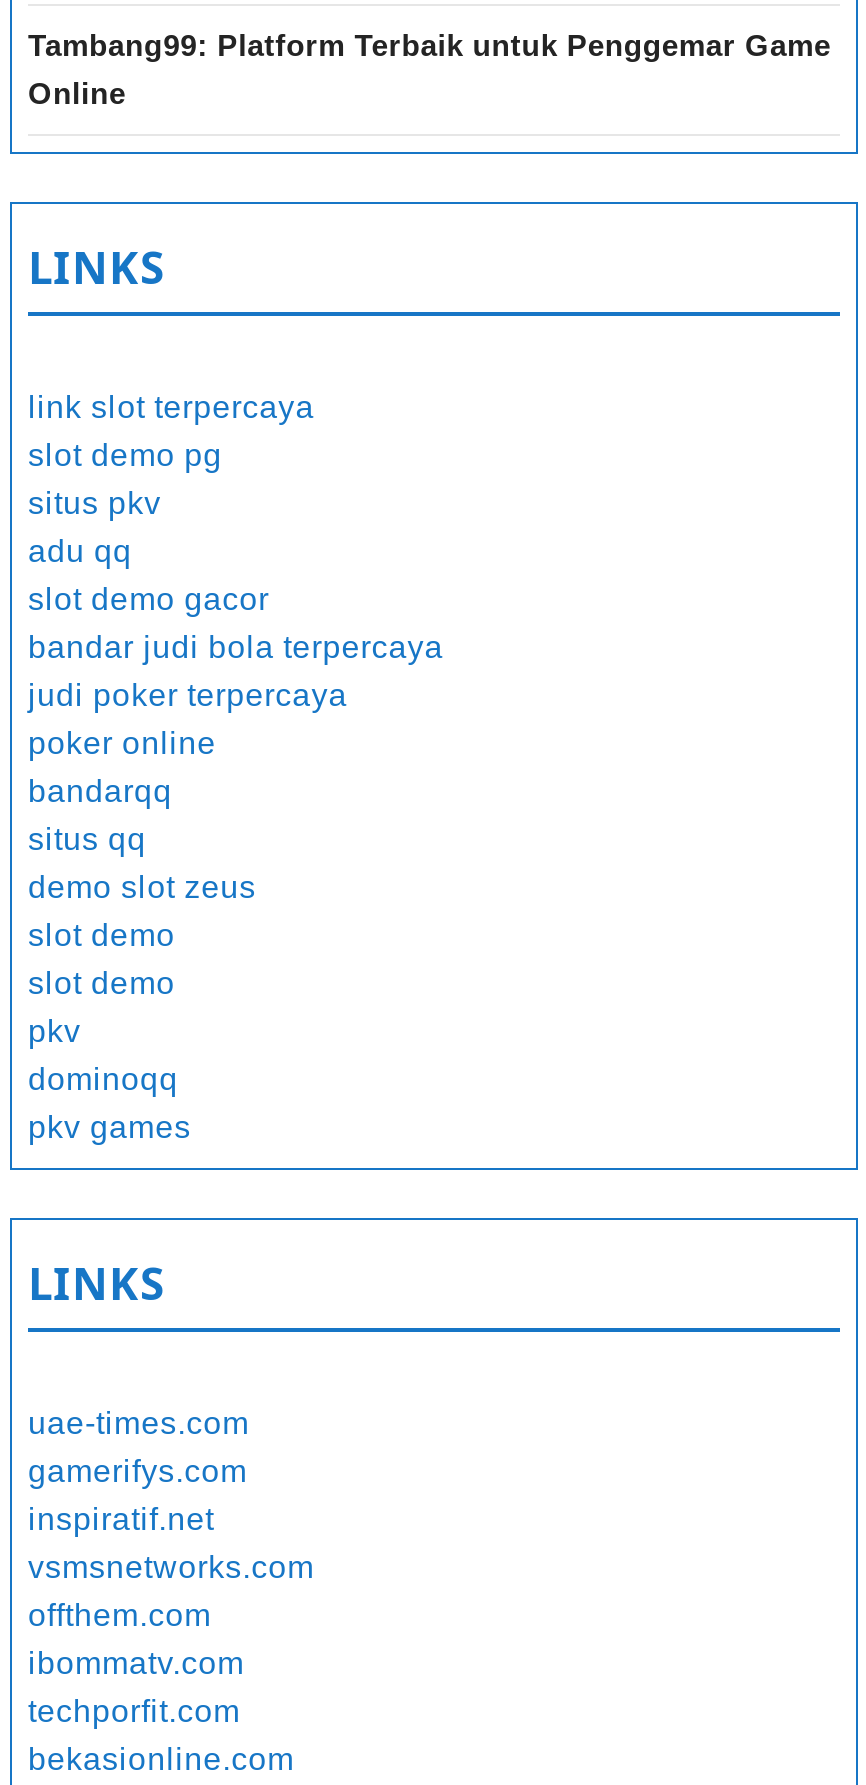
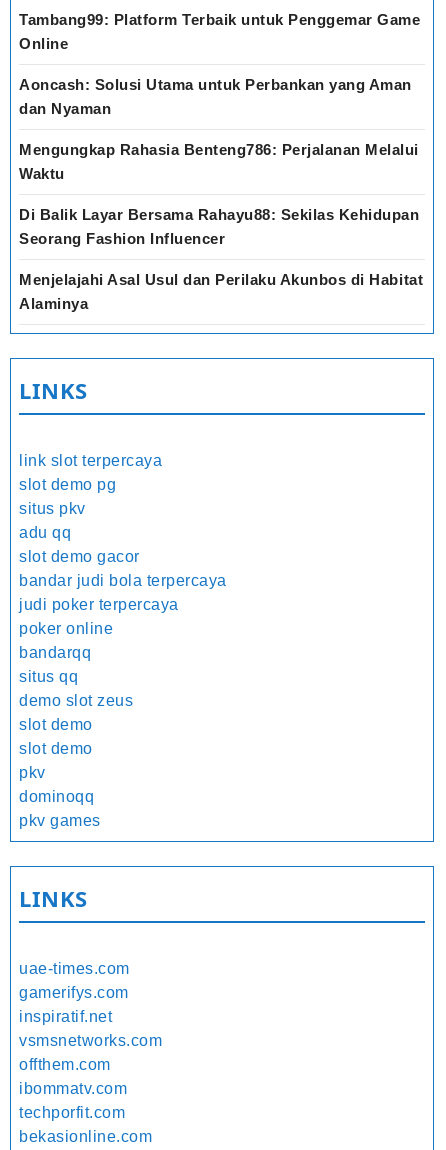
none -> [19,76,423,312] Aoncash: Solusi Utama untuk Perbankan yang Aman | dan Nyaman | Mengungkap Rahasia Benteng786: Perjalanan Melalui | Waktu | Di Balik Layar Bersama Rahayu88: Sekilas Kehidupan | Seorang Fashion Influencer | Menjelajahi Asal Usul dan Perilaku Akunbos di Habitat | Alaminya

